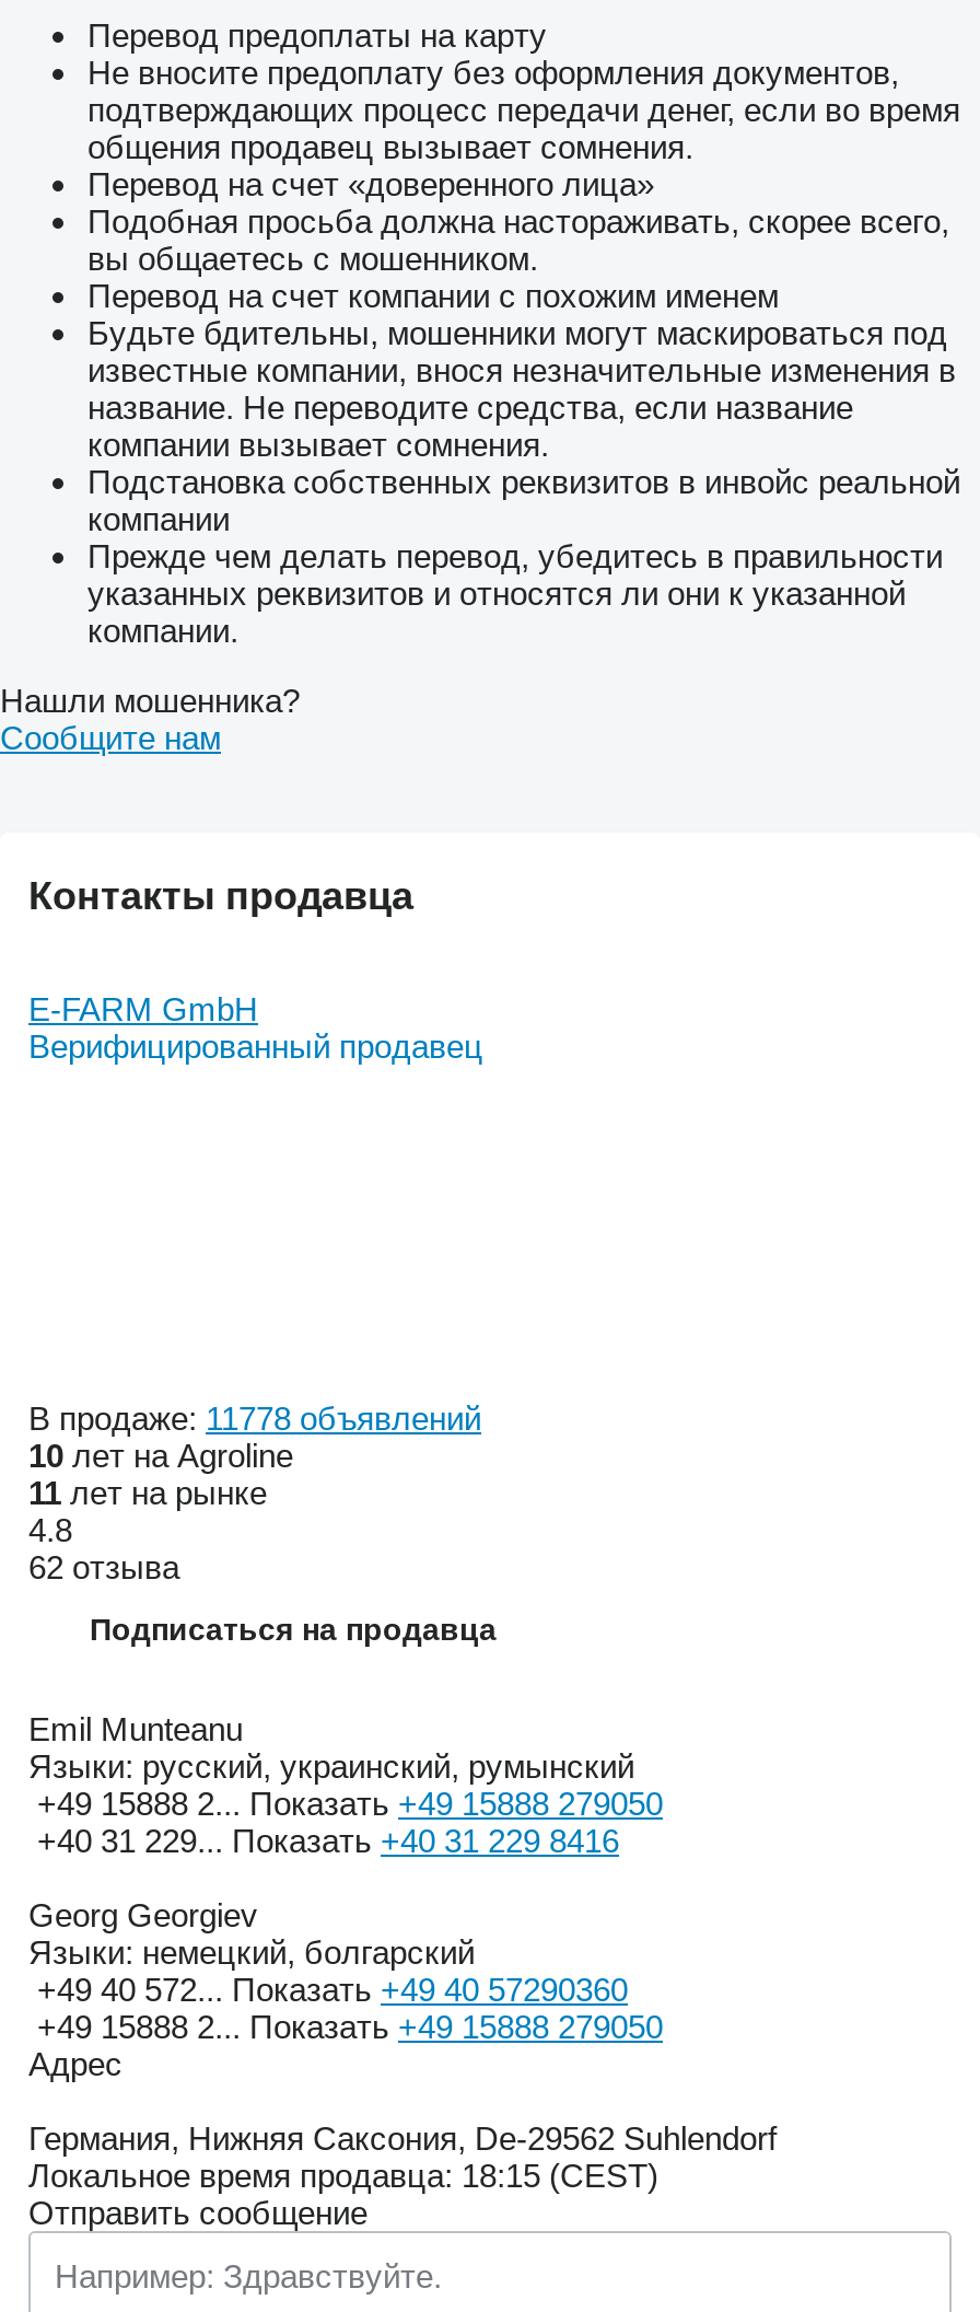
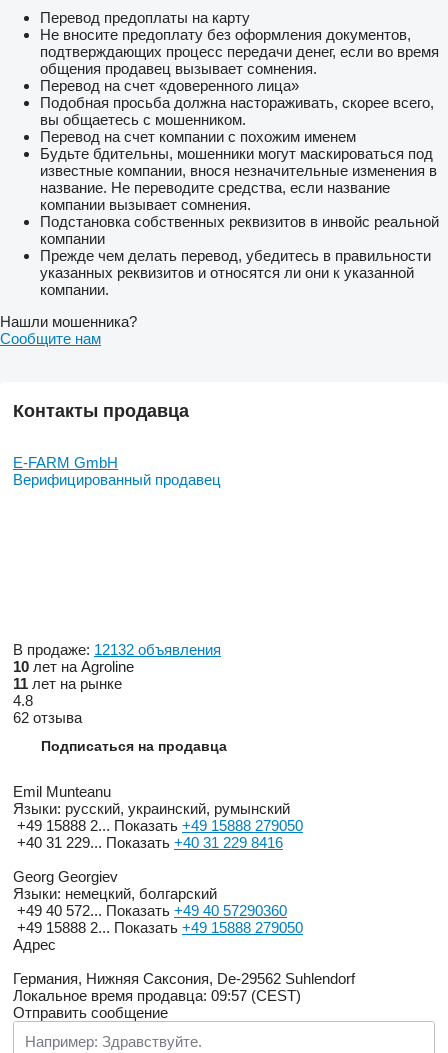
[28,1398,481,1436] В продаже: 11778 объявлений -> [13,640,221,657] В продаже: 12132 объявления
[28,2156,658,2193] Локальное время продавца: 18:15 (CEST) -> [13,986,301,1003] Локальное время продавца: 09:57 (CEST)

